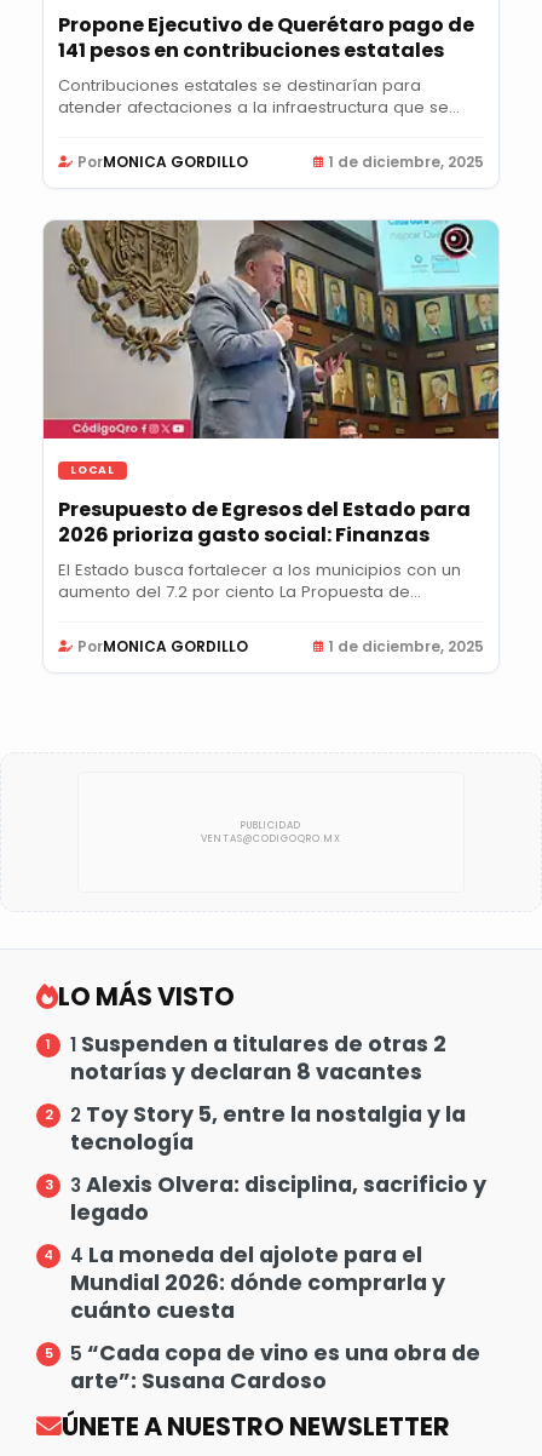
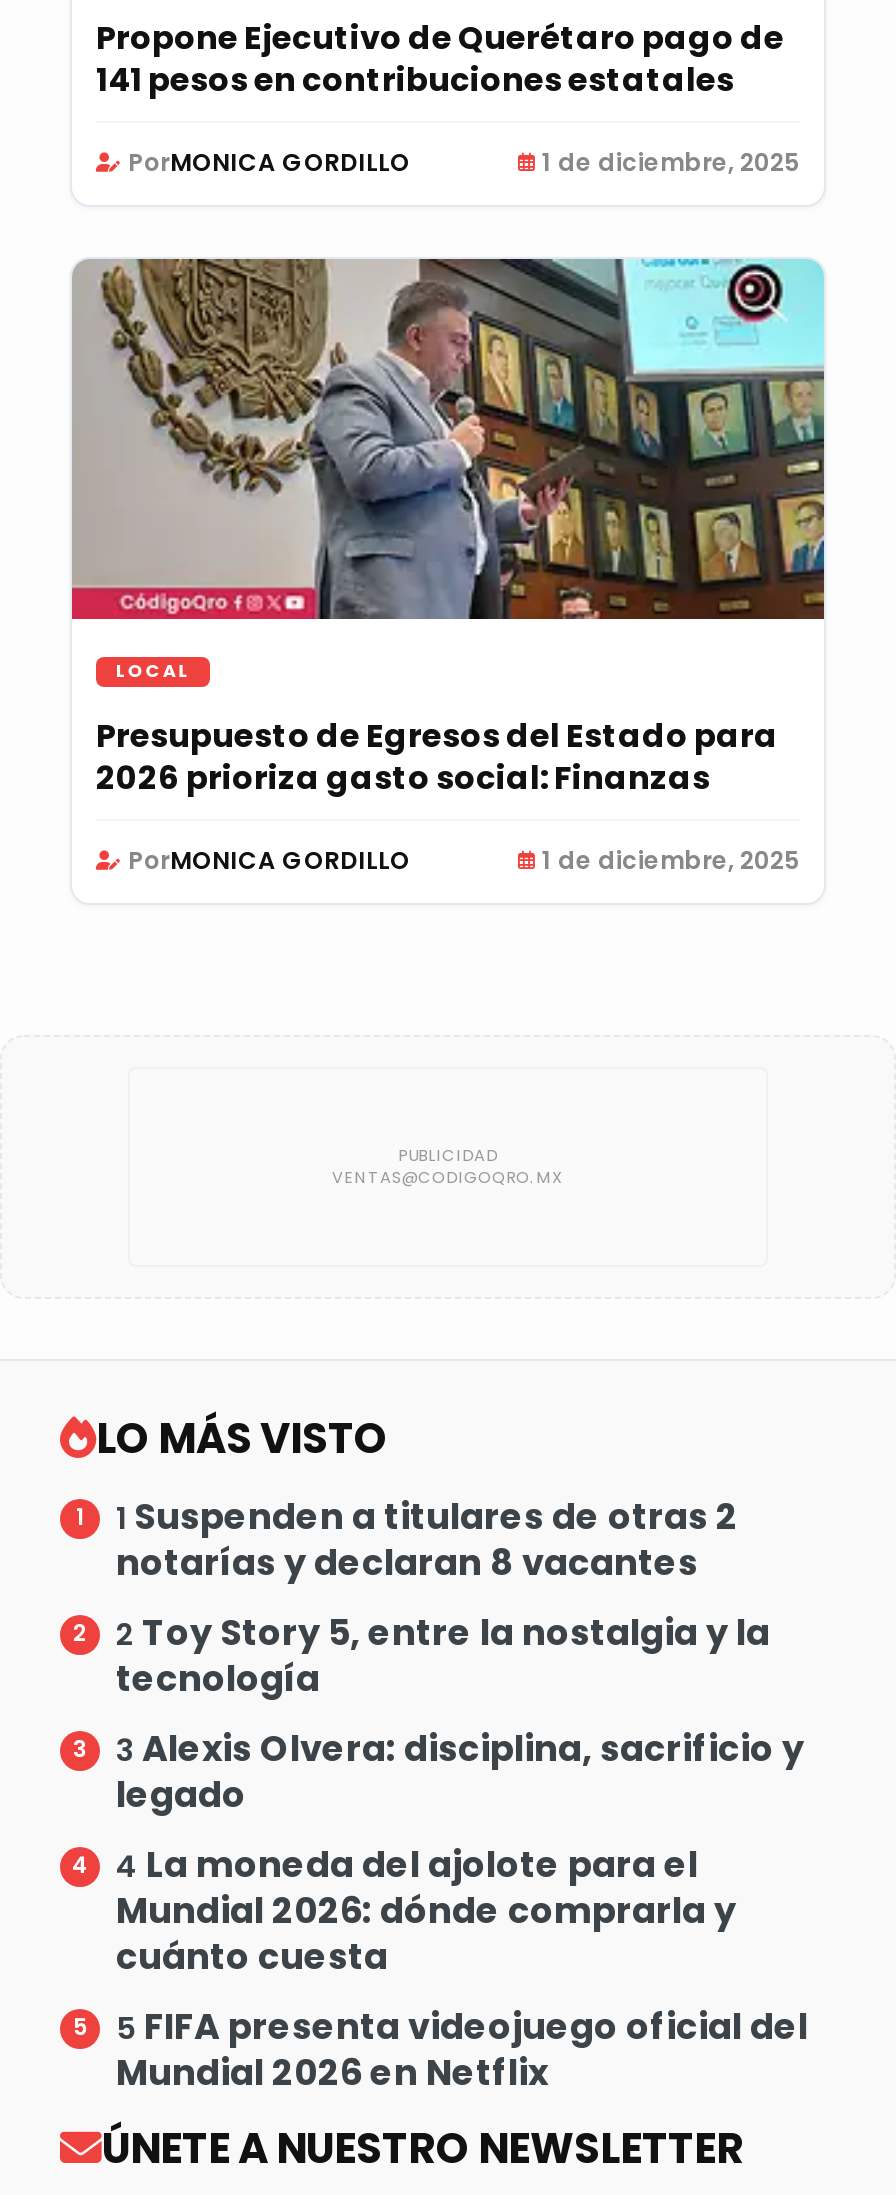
[58,74,460,119] Contribuciones estatales se destinarían para | atender afectaciones a la infraestructura que se... -> none
[58,558,461,603] El Estado busca fortalecer a los municipios con un | aumento del 7.2 por ciento La Propuesta de... -> none
[70,1339,480,1395] 5 “Cada copa de vino es una obra de | arte”: Susana Cardoso -> [116,2003,808,2097] 5 FIFA presenta videojuego oficial del | Mundial 2026 en Netflix

